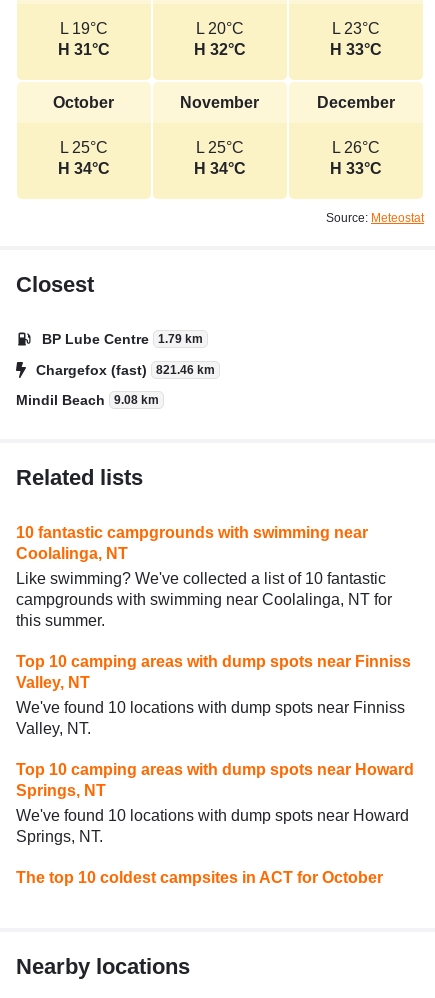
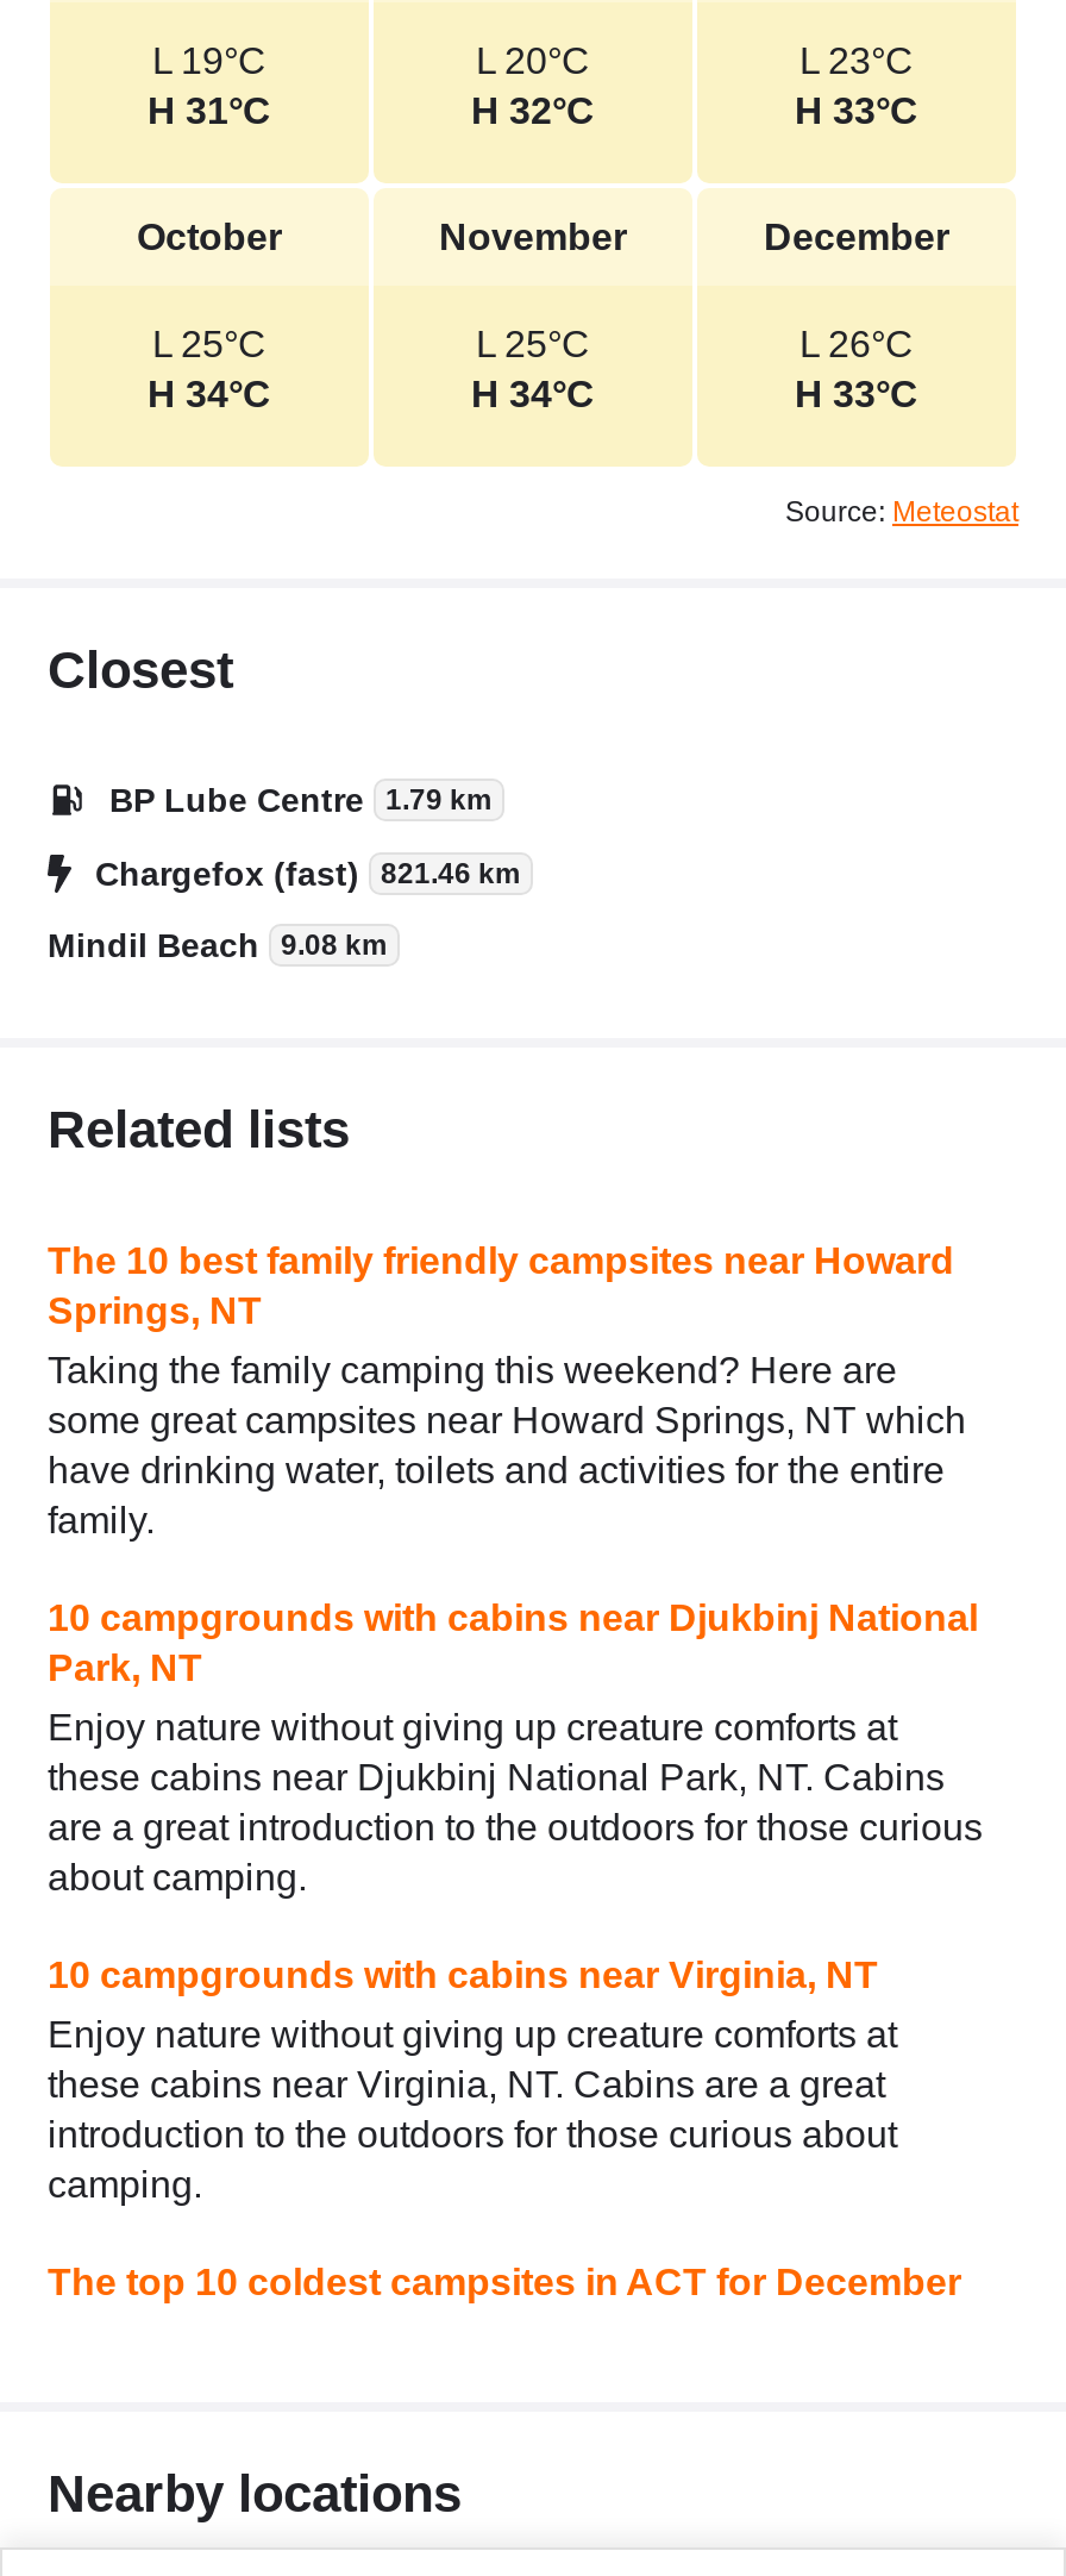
[16,524,414,778] 10 fantastic campgrounds with swimming near | Coolalinga, NT | Like swimming? We've collected a list of 10 fantastic | campgrounds with swimming near Coolalinga, NT for | this summer. | Top 10 camping areas with dump spots near Finniss | Valley, NT | We've found 10 locations with dump spots near Finniss | Valley, NT. | Top 10 camping areas with dump spots near Howard -> [48,1240,954,1281] The 10 best family friendly campsites near Howard
moved [16,782,106,799] -> [48,1290,262,1331]: Springs, NT
[16,807,409,886] We've found 10 locations with dump spots near Howard | Springs, NT. | The top 10 coldest campsites in ACT for October -> [48,1350,983,2302] Taking the family camping this weekend? Here are | some great campsites near Howard Springs, NT which | have drinking water, toilets and activities for the entire | family. | 10 campgrounds with cabins near Djukbinj National | Park, NT | Enjoy nature without giving up creature comforts at | these cabins near Djukbinj National Park, NT. Cabins | are a great introduction to the outdoors for those curious | about camping. | 10 campgrounds with cabins near Virginia, NT | Enjoy nature without giving up creature comforts at | these cabins near Virginia, NT. Cabins are a great | introduction to the outdoors for those curious about | camping. | The top 10 coldest campsites in ACT for December

